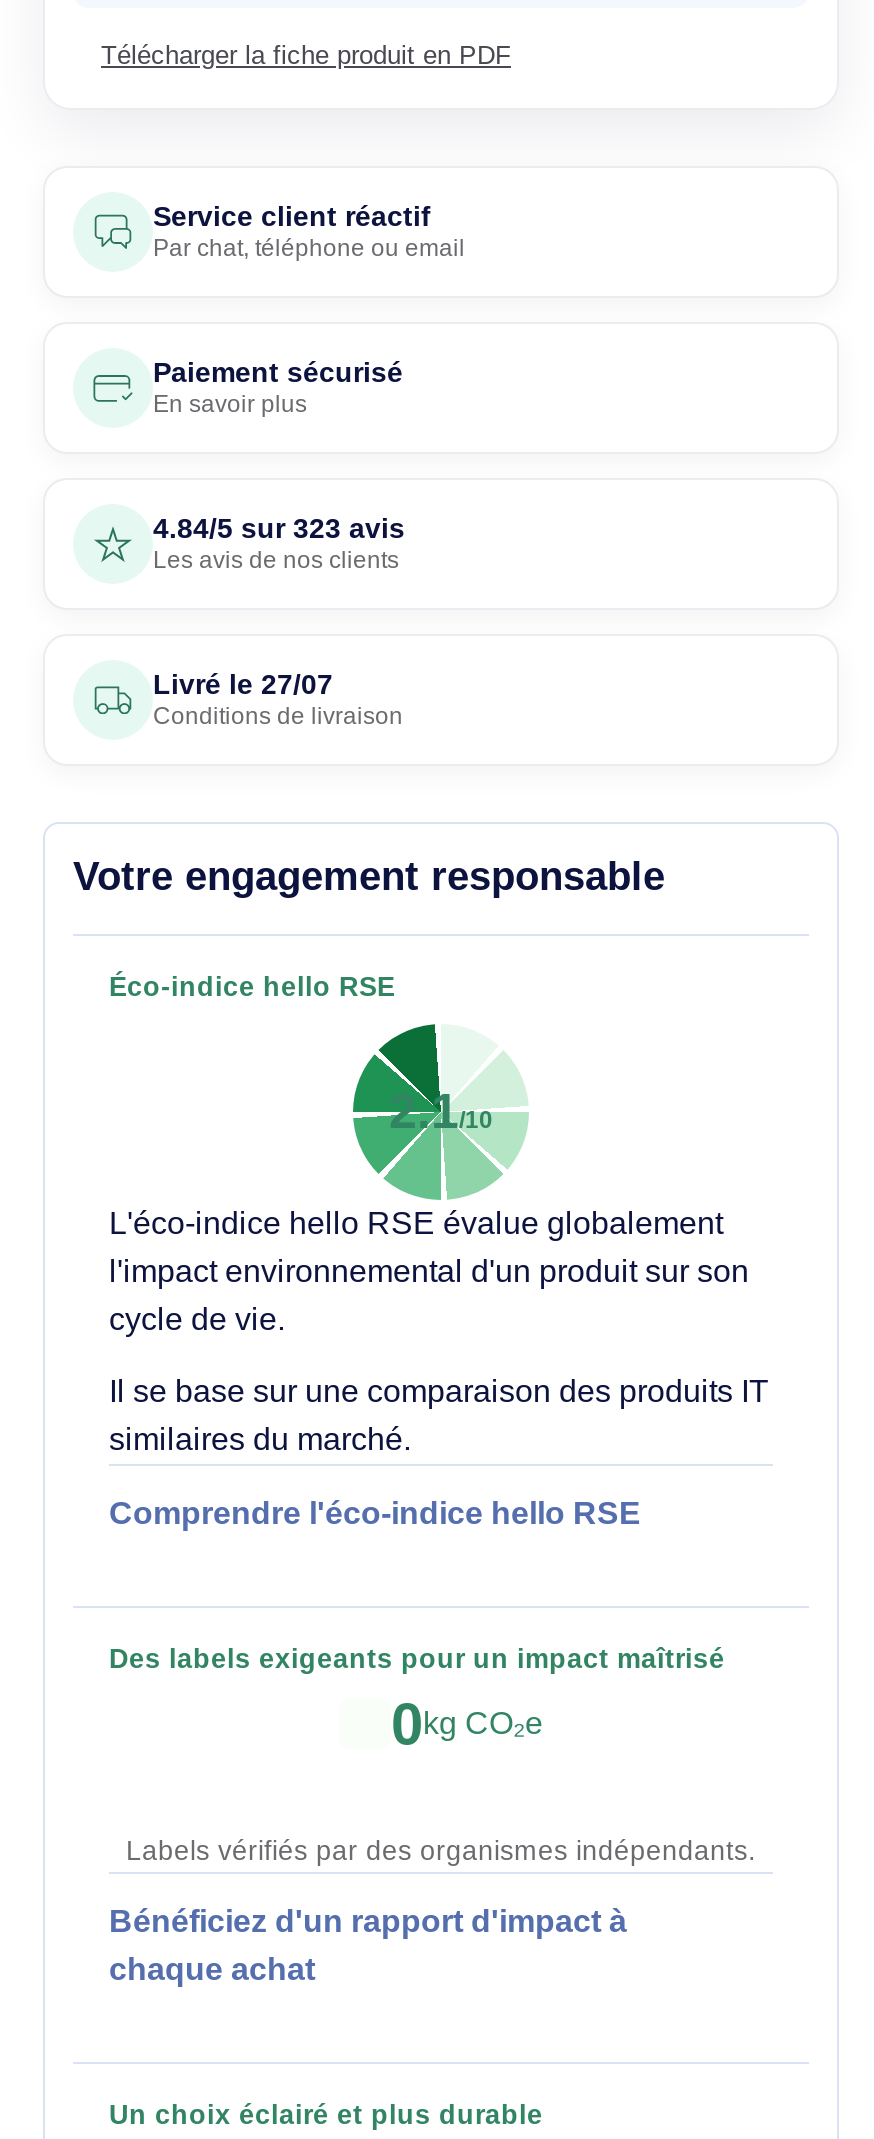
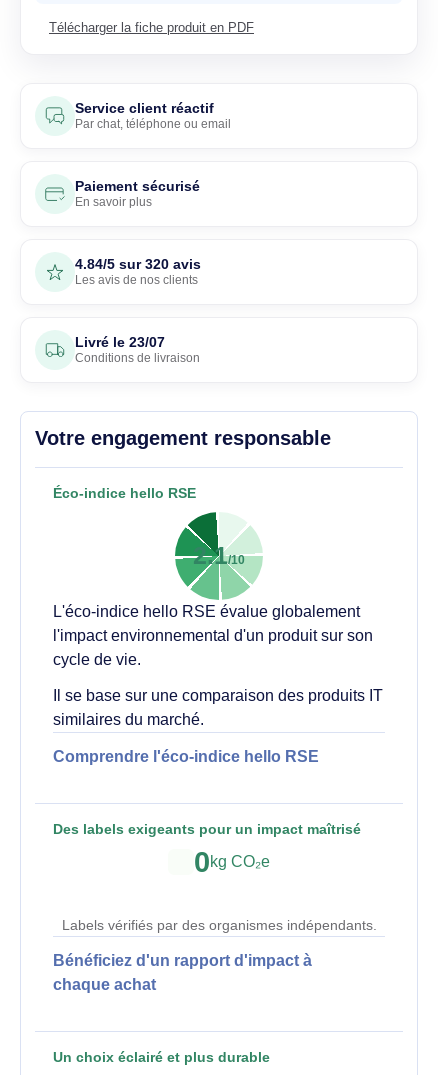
[153,512,405,544] 4.84/5 sur 323 avis -> [75,256,201,272] 4.84/5 sur 320 avis
[153,668,333,700] Livré le 27/07 -> [75,334,165,350] Livré le 23/07

